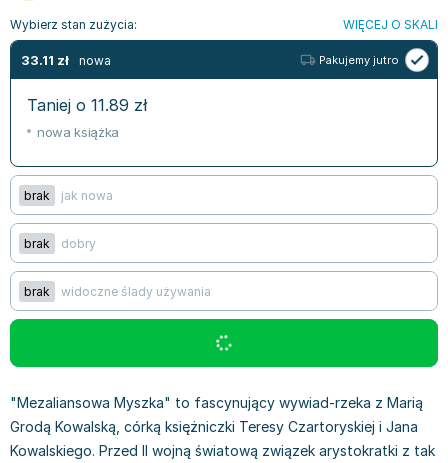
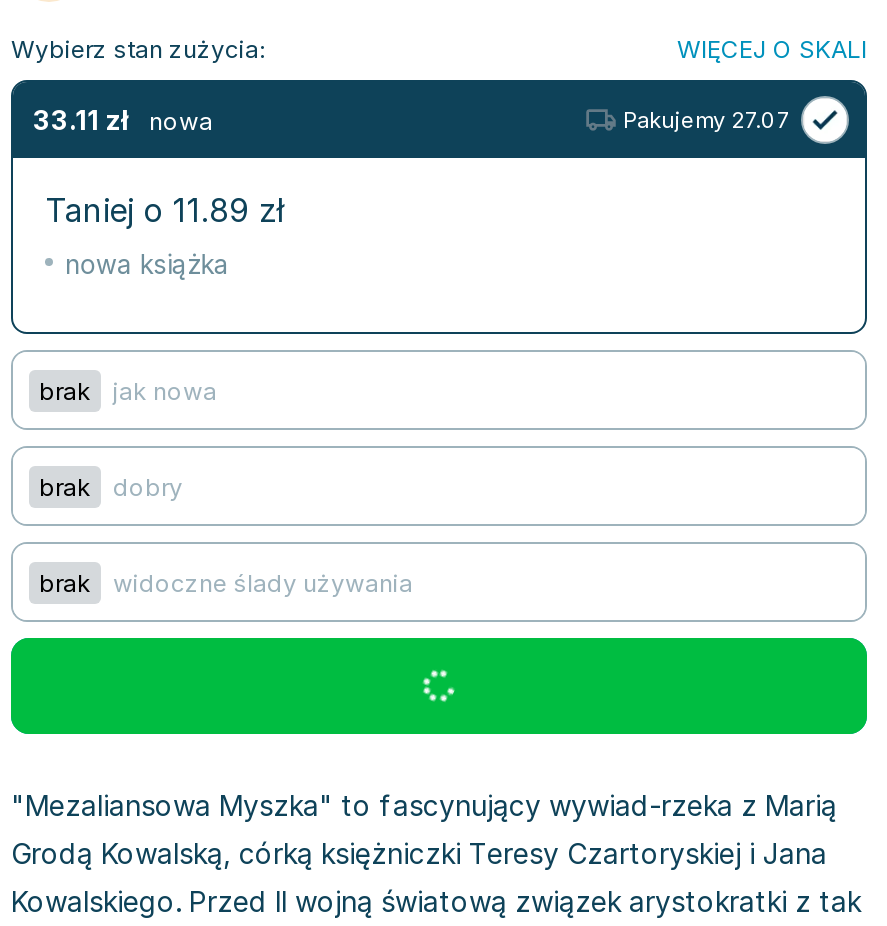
[319,52,399,66] Pakujemy jutro -> [623,105,789,133] Pakujemy 27.07

